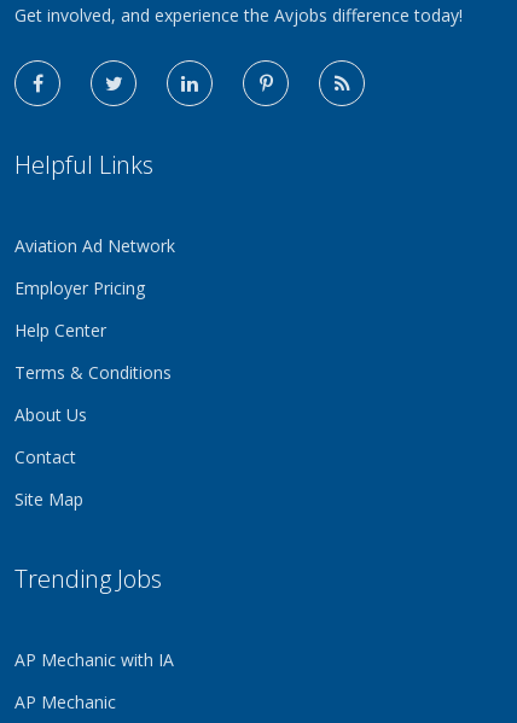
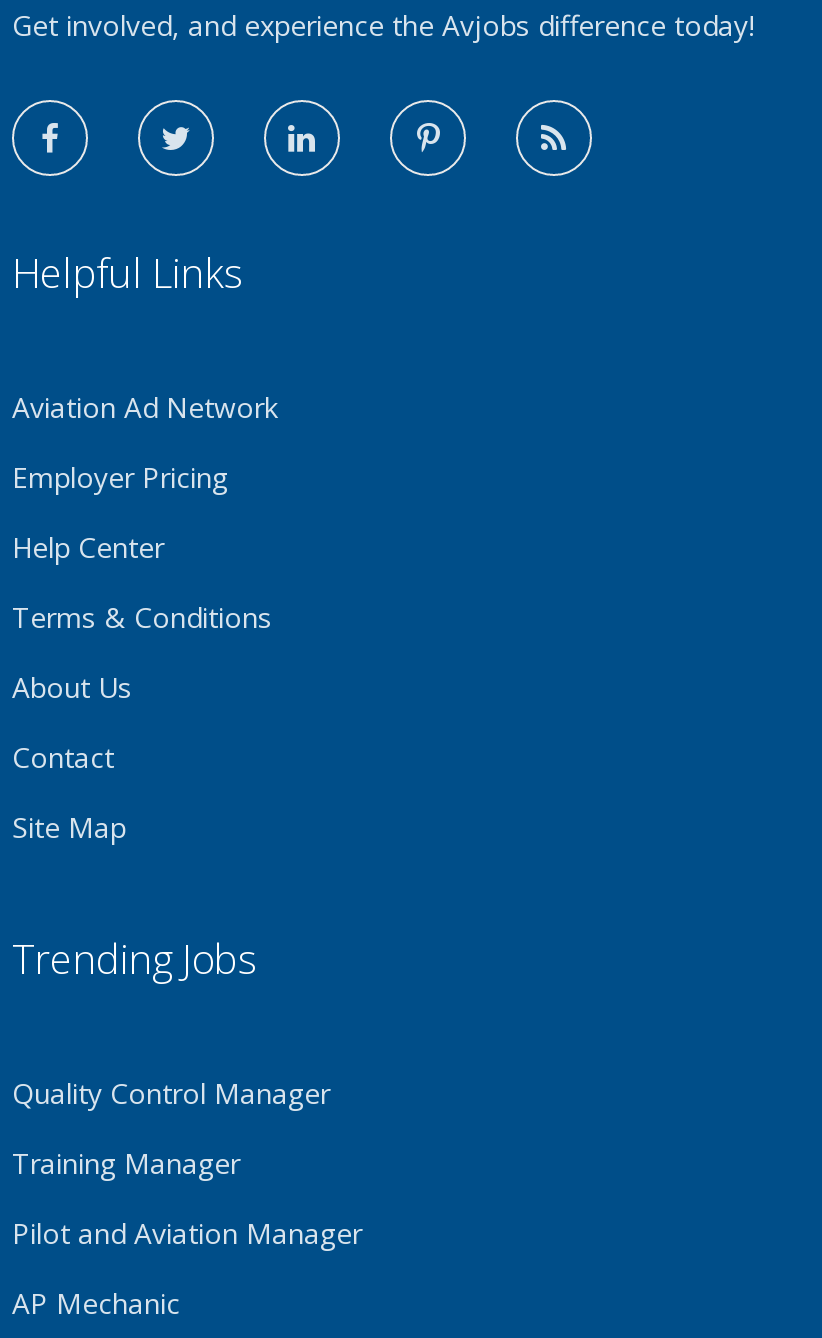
[14,648,174,671] AP Mechanic with IA -> [12,1074,362,1252] Quality Control Manager | Training Manager | Pilot and Aviation Manager

